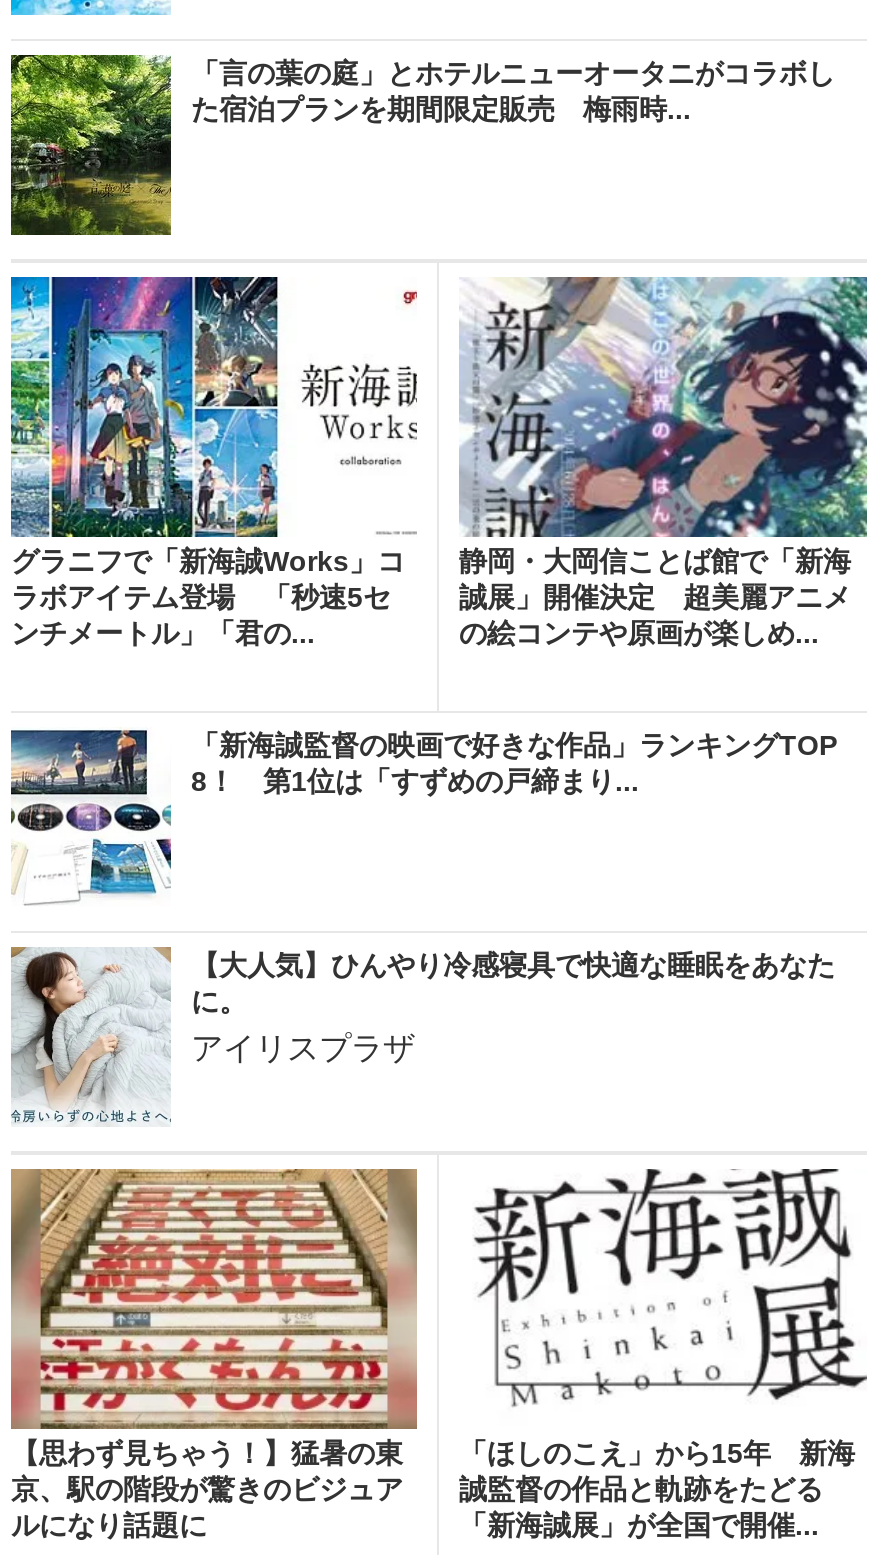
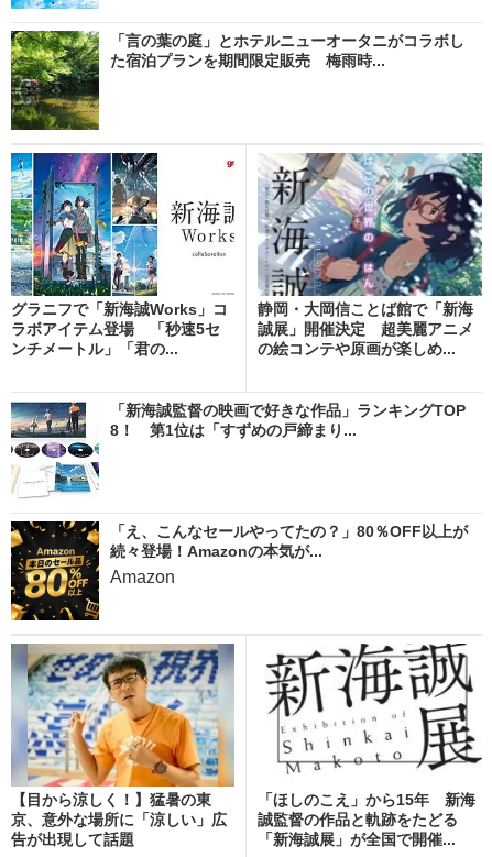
[9,946,835,1128] [image] | 【大人気】ひんやり冷感寝具で快適な睡眠をあなた | に。 | アイリスプラザ -> [10,520,468,622] [image] | 「え、こんなセールやってたの？」80％OFF以上が | 続々登場！Amazonの本気が... | Amazon
[9,1168,419,1542] [image] | 【思わず見ちゃう！】猛暑の東 | 京、駅の階段が驚きのビジュア | ルになり話題に -> [11,642,234,848] [image] | 【目から涼しく！】猛暑の東 | 京、意外な場所に「涼しい」広 | 告が出現して話題

